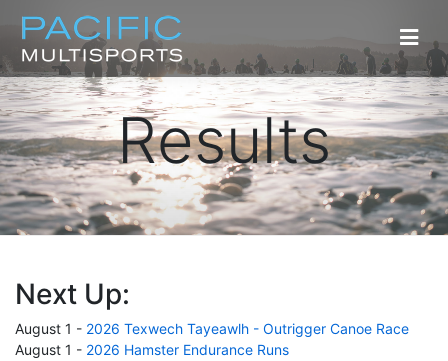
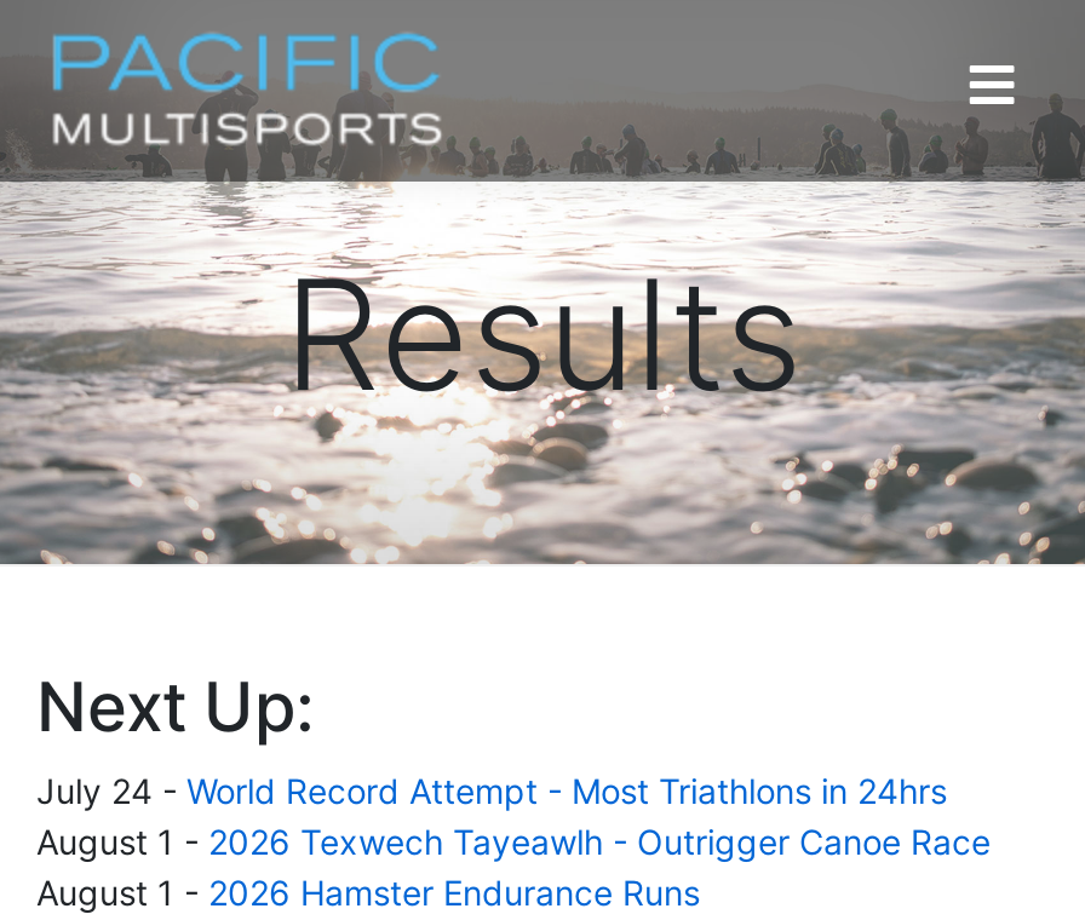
none -> [36,769,947,811] July 24 - World Record Attempt - Most Triathlons in 24hrs

